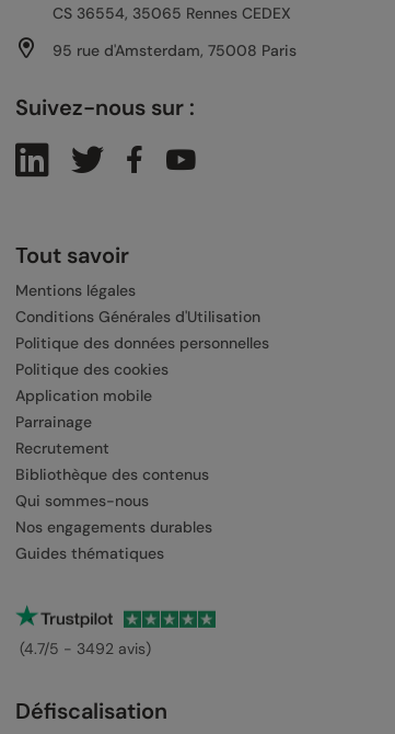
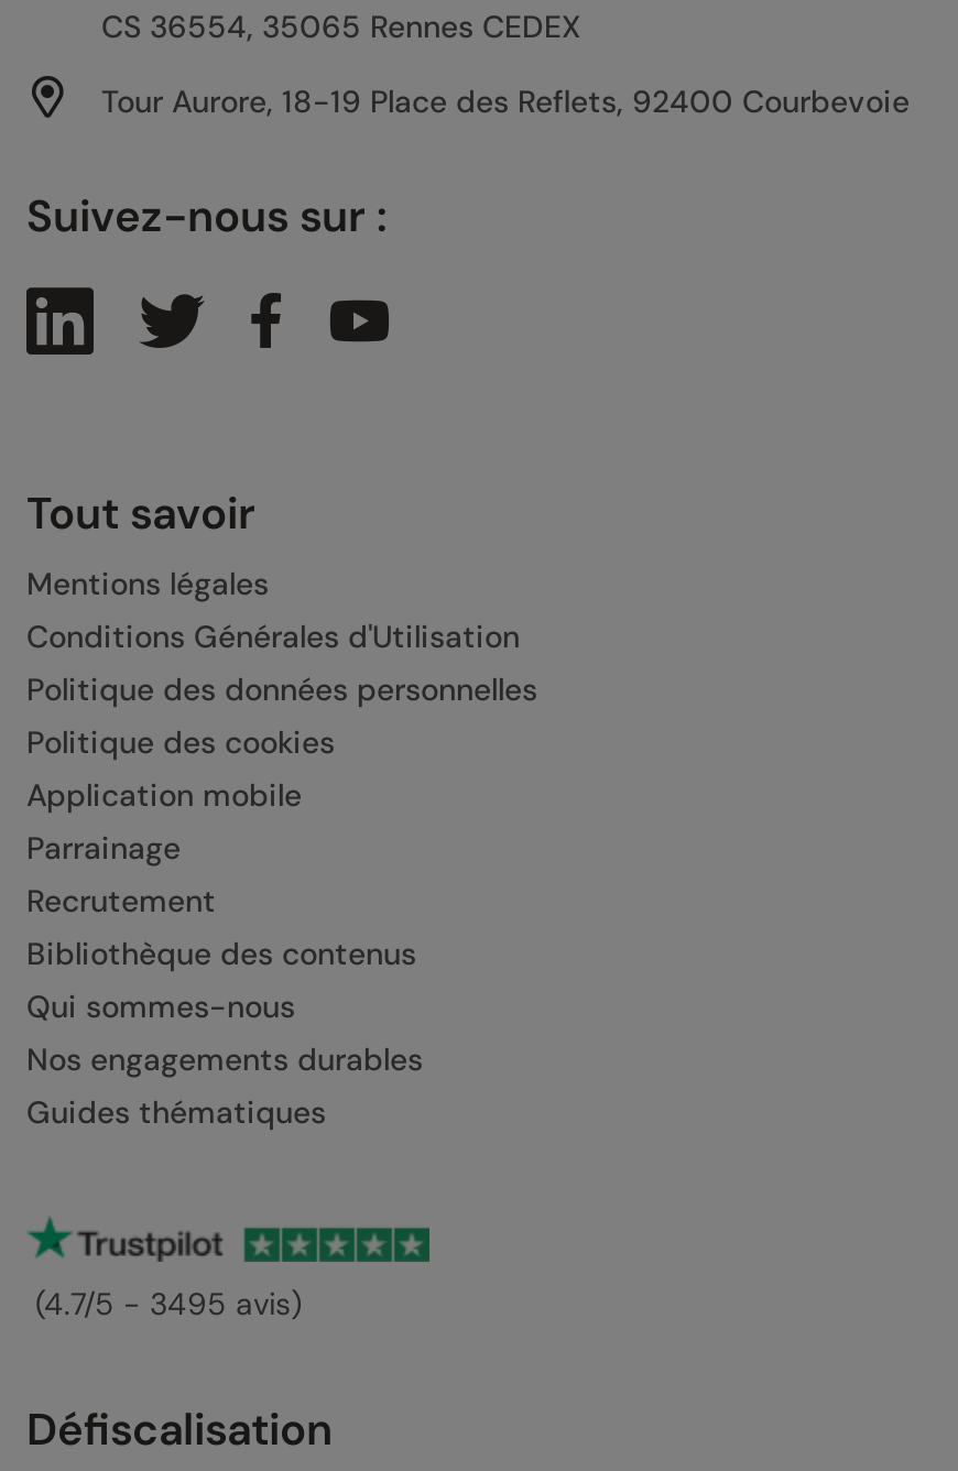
[53,41,297,61] 95 rue d'Amsterdam, 75008 Paris -> [101,83,910,122] Tour Aurore, 18-19 Place des Reflets, 92400 Courbevoie
[15,639,151,659] (4.7/5 - 3492 avis) -> [26,1285,302,1325] (4.7/5 - 3495 avis)

